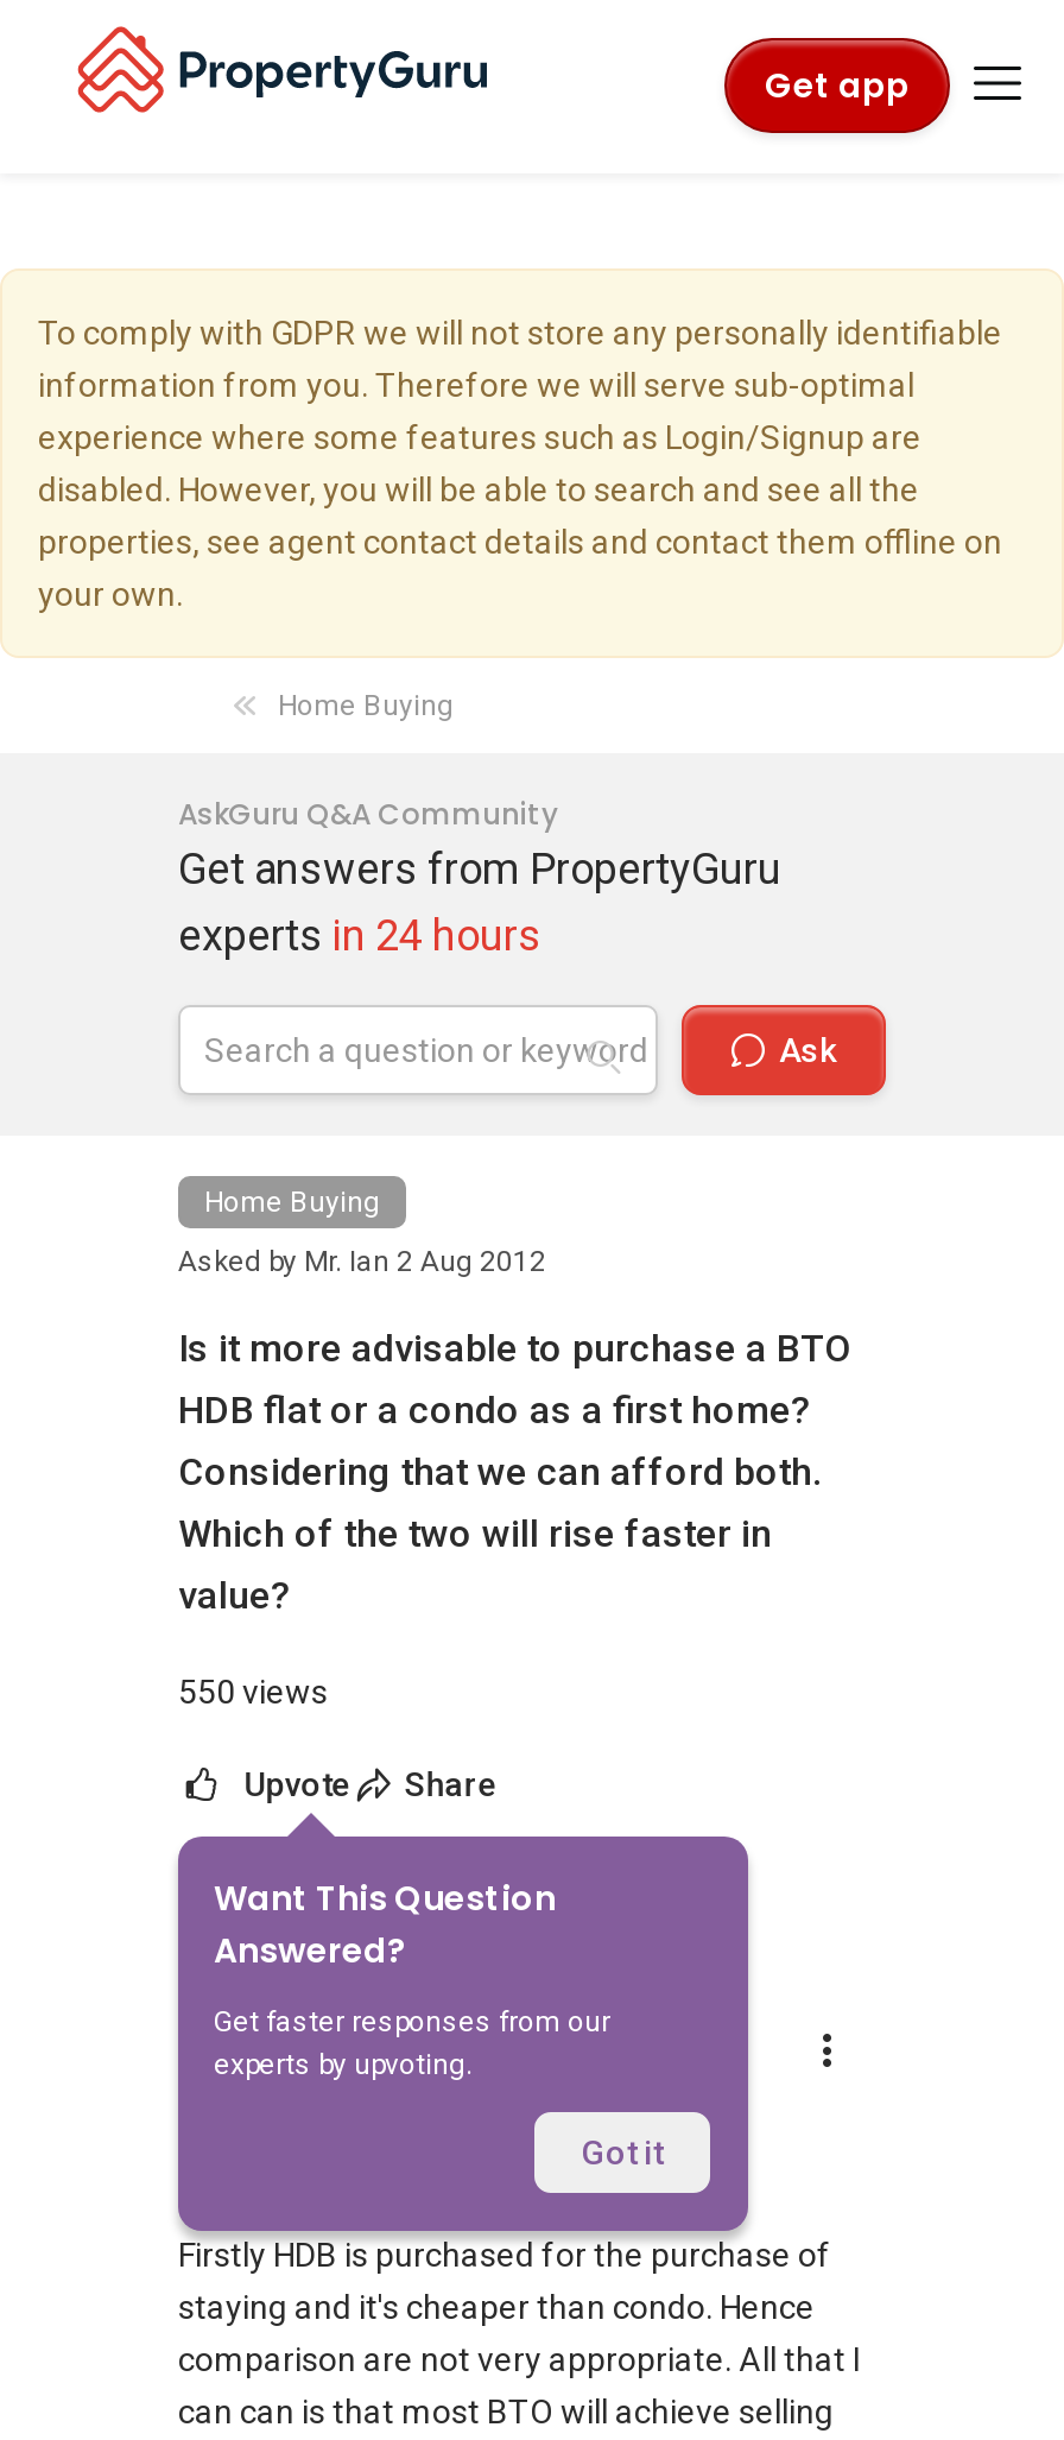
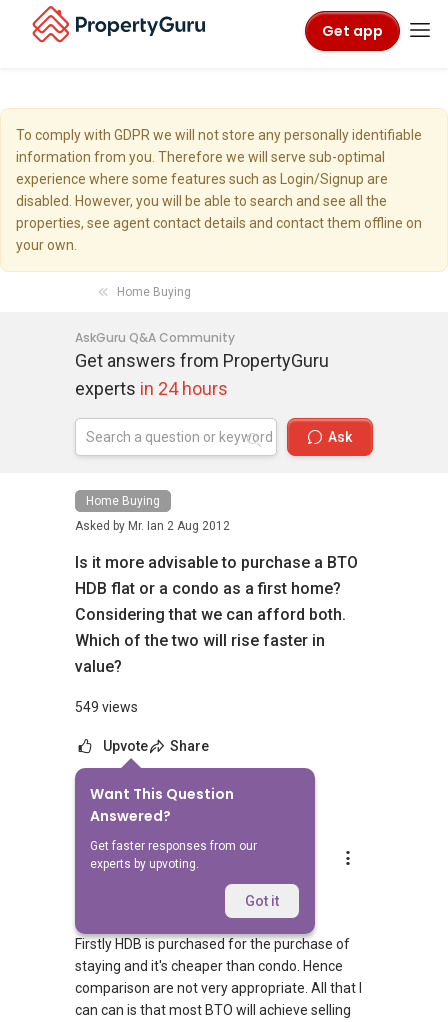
[178,1673,328,1711] 550 views -> [75,699,138,715] 549 views

